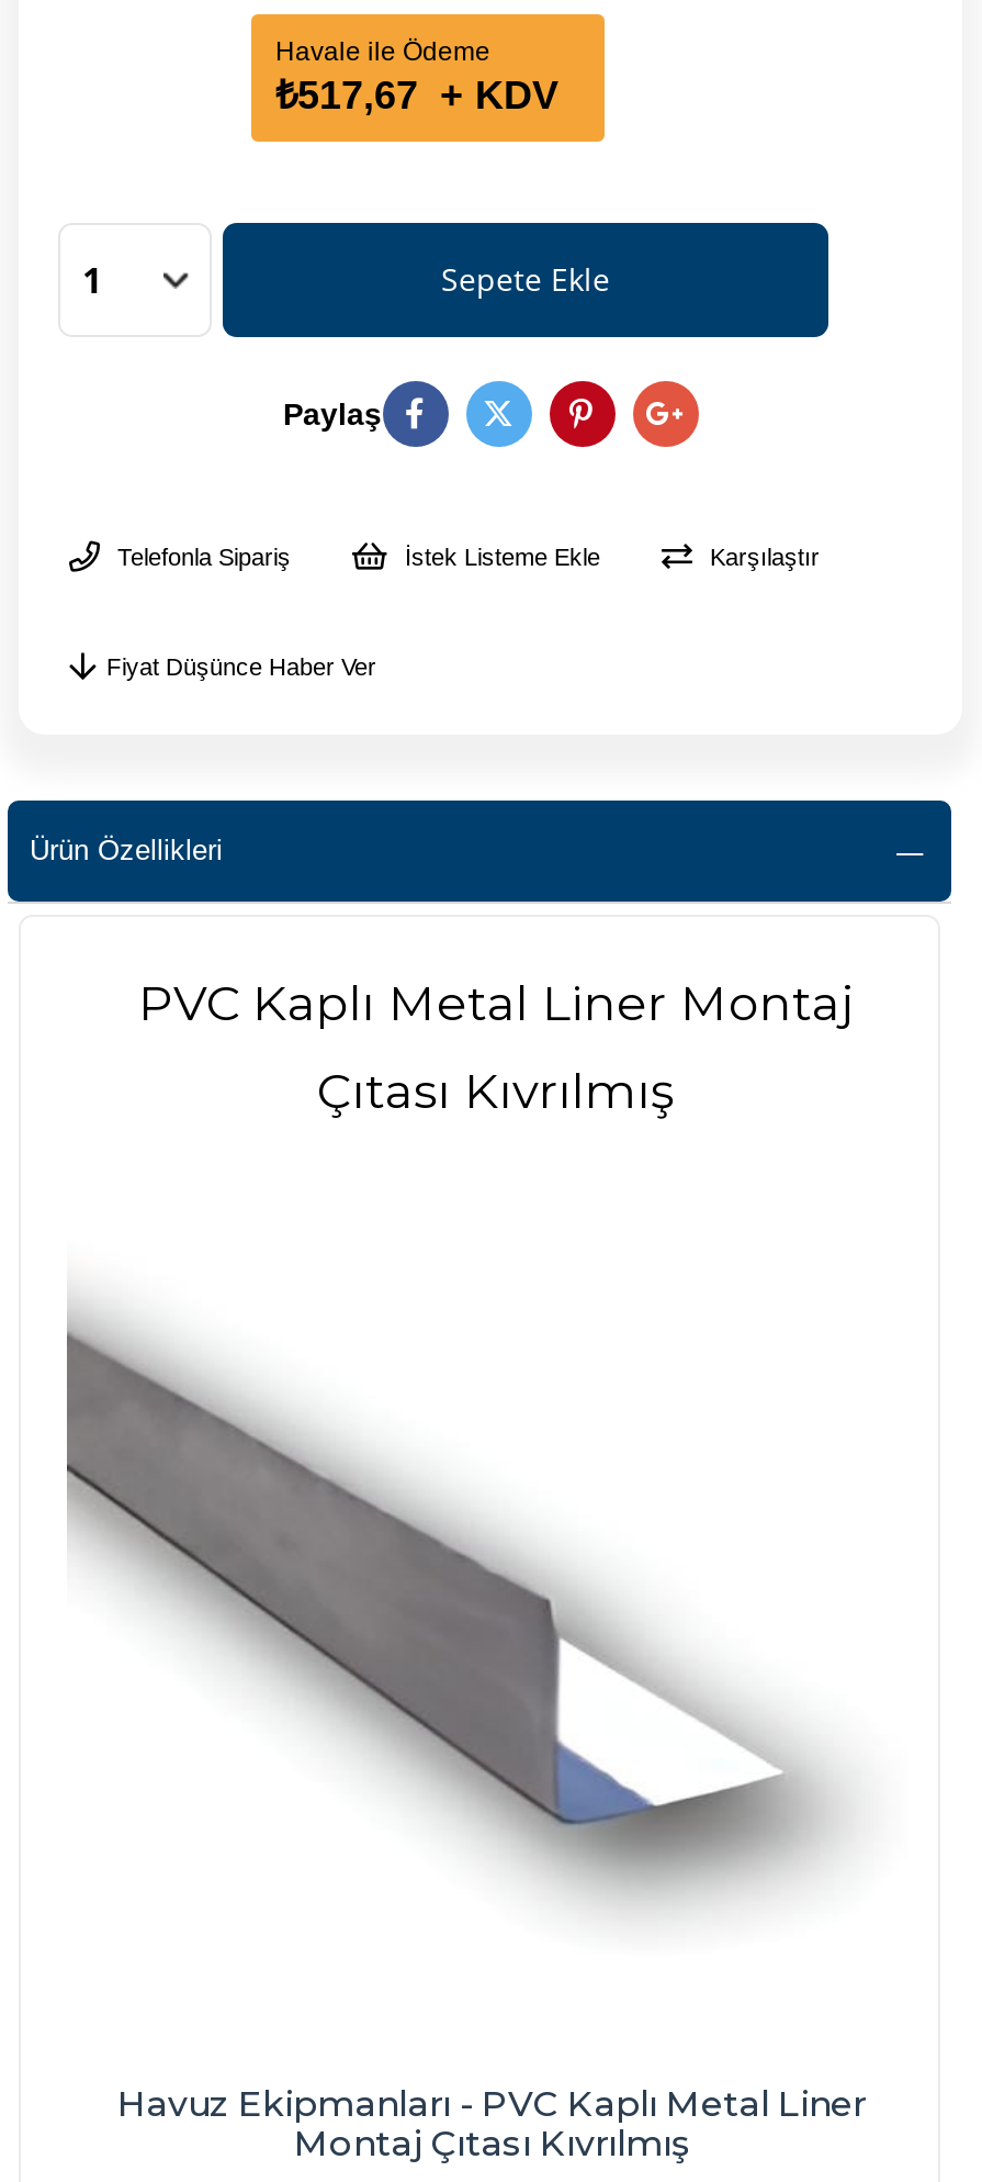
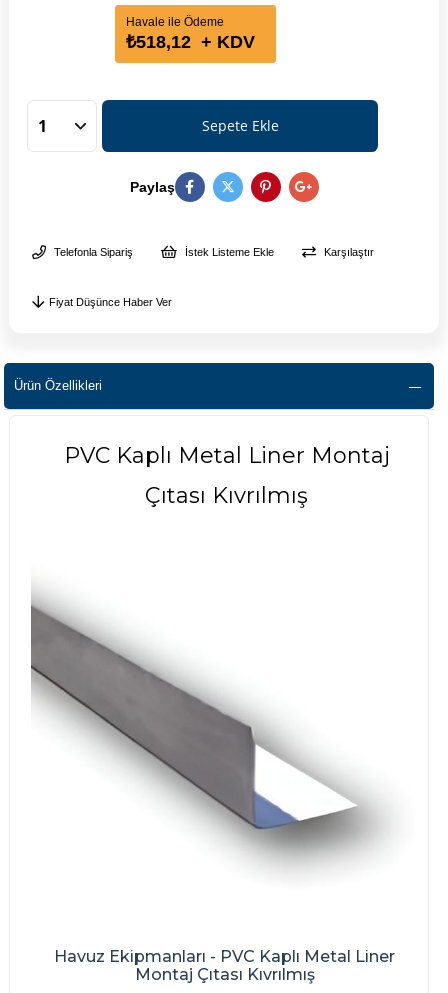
[275,73,558,117] ₺517,67 + KDV -> [126,32,255,52] ₺518,12 + KDV

